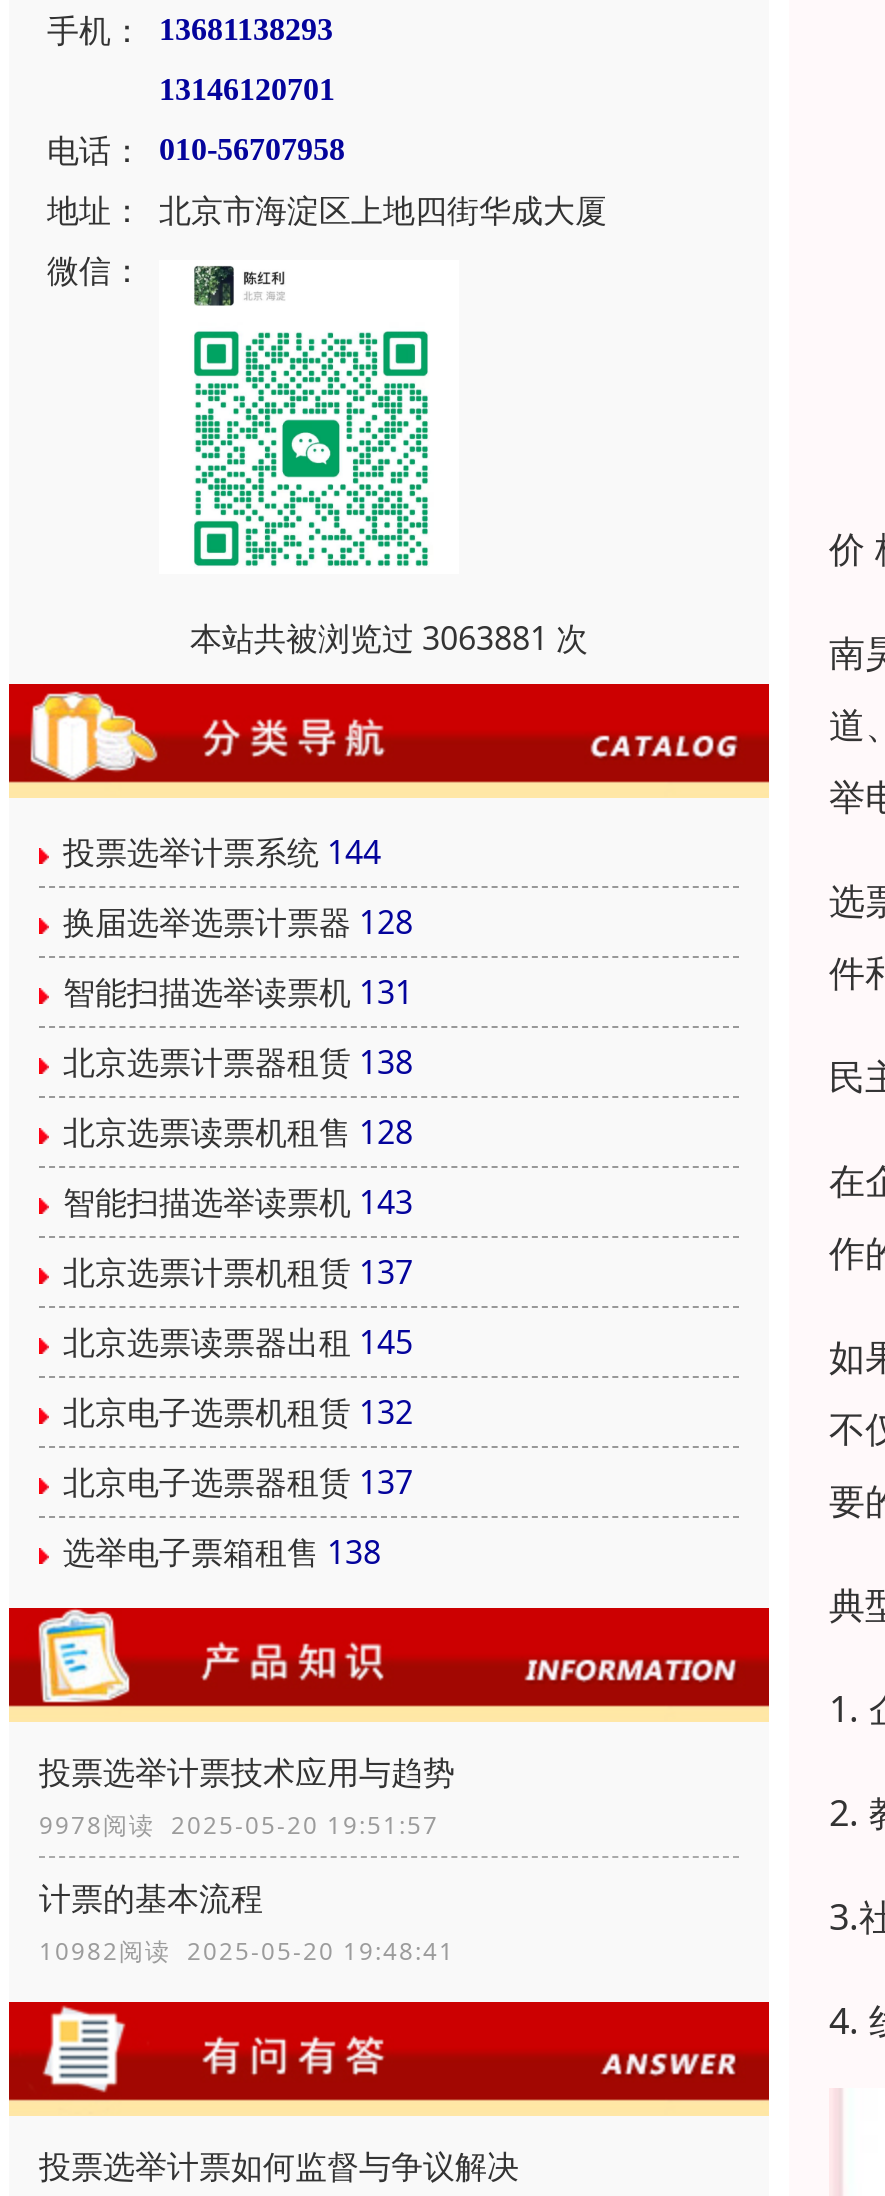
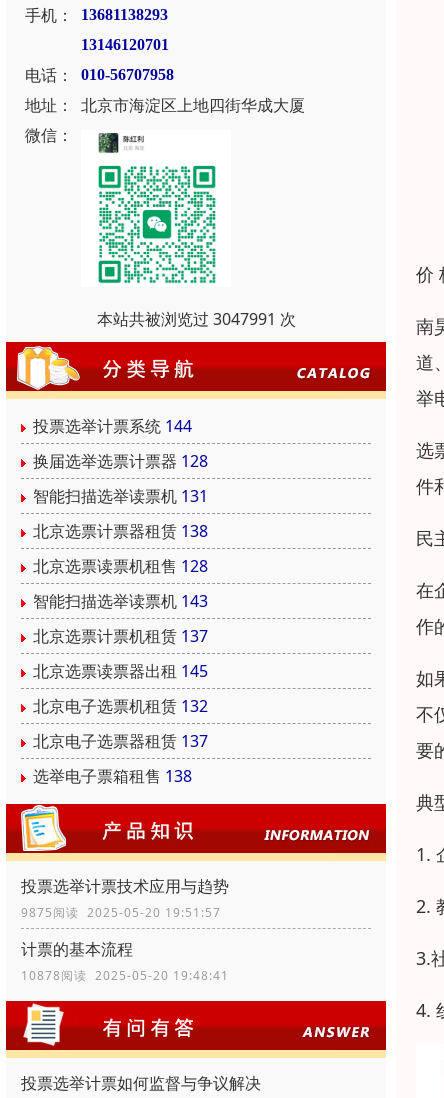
[190,615,588,659] 本站共被浏览过 3063881 次 -> [96,307,295,329] 本站共被浏览过 3047991 次
[39,1807,439,1841] 9978阅读 2025-05-20 19:51:57 -> [21,903,221,920] 9875阅读 2025-05-20 19:51:57
[39,1933,455,1967] 10982阅读 2025-05-20 19:48:41 -> [21,966,229,983] 10878阅读 2025-05-20 19:48:41

